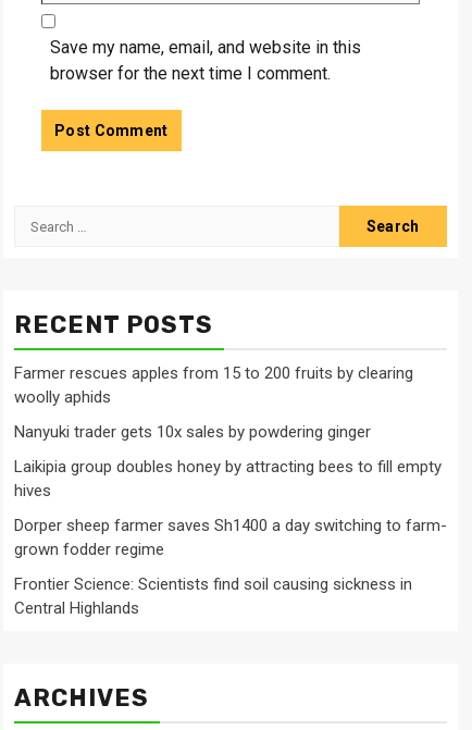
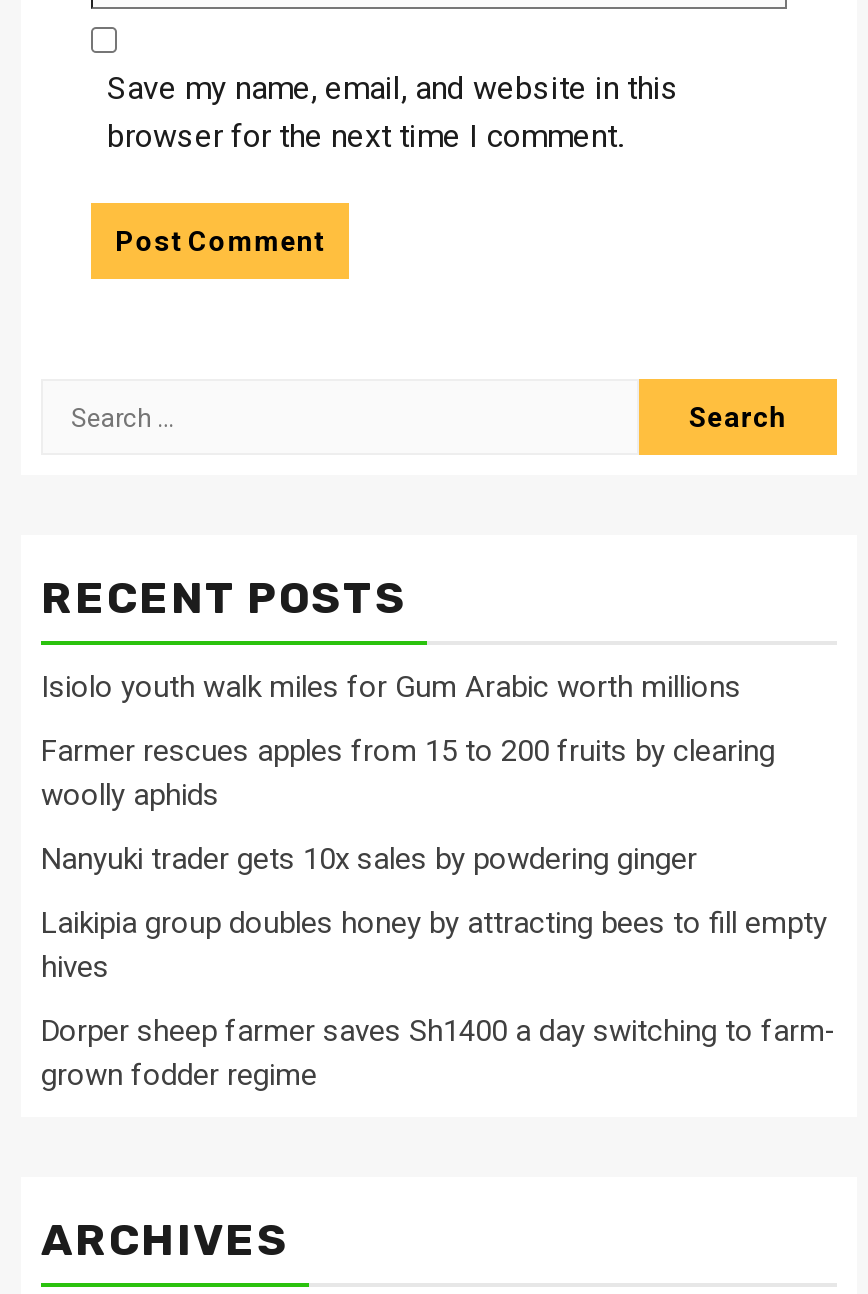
none -> [41,670,741,706] Isiolo youth walk miles for Gum Arabic worth millions
moved [14,364,447,560] -> [41,734,837,1094]: Farmer rescues apples from 15 to 200 fruits by clearing | woolly aphids | Nanyuki trader gets 10x sales by powdering ginger | Laikipia group doubles honey by attracting bees to fill empty | hives | Dorper sheep farmer saves Sh1400 a day switching to farm- | grown fodder regime
[14,575,412,618] Frontier Science: Scientists find soil causing sickness in | Central Highlands -> none

